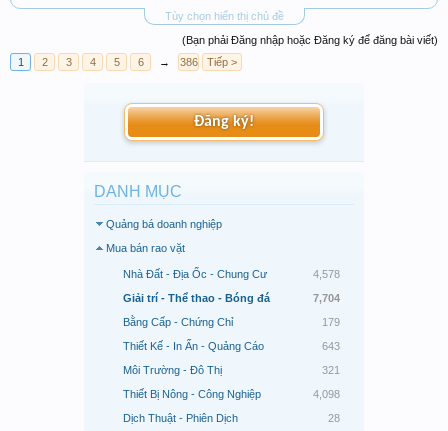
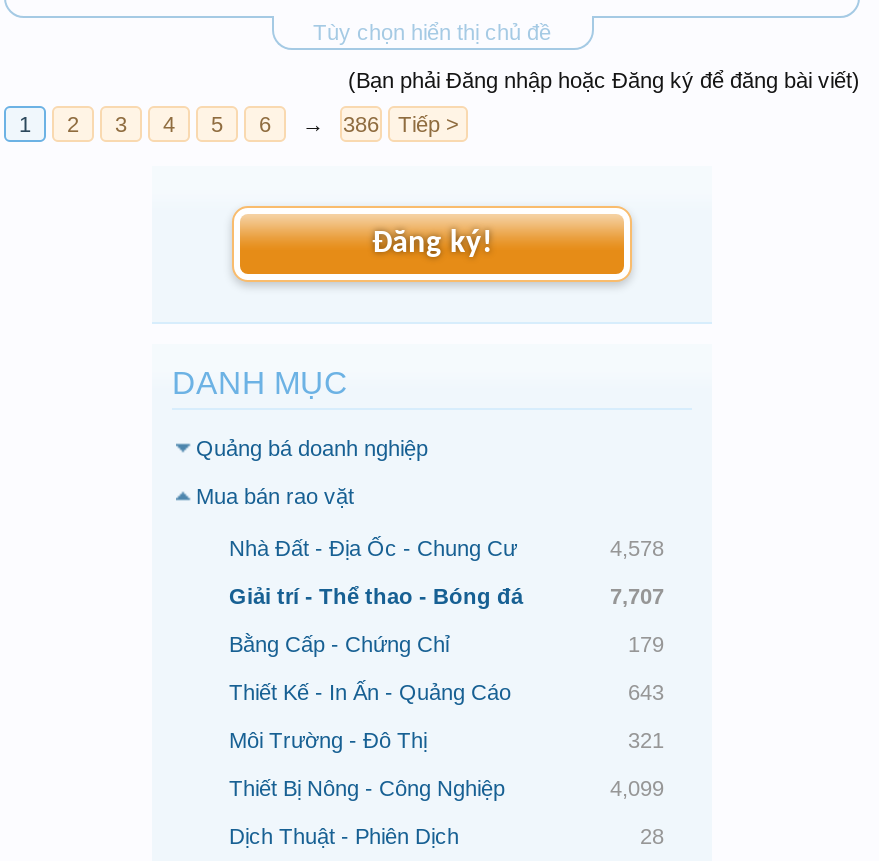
[313,292,340,304] 7,704 -> [610,584,664,608] 7,707
[313,388,340,400] 4,098 -> [610,776,664,800] 4,099

